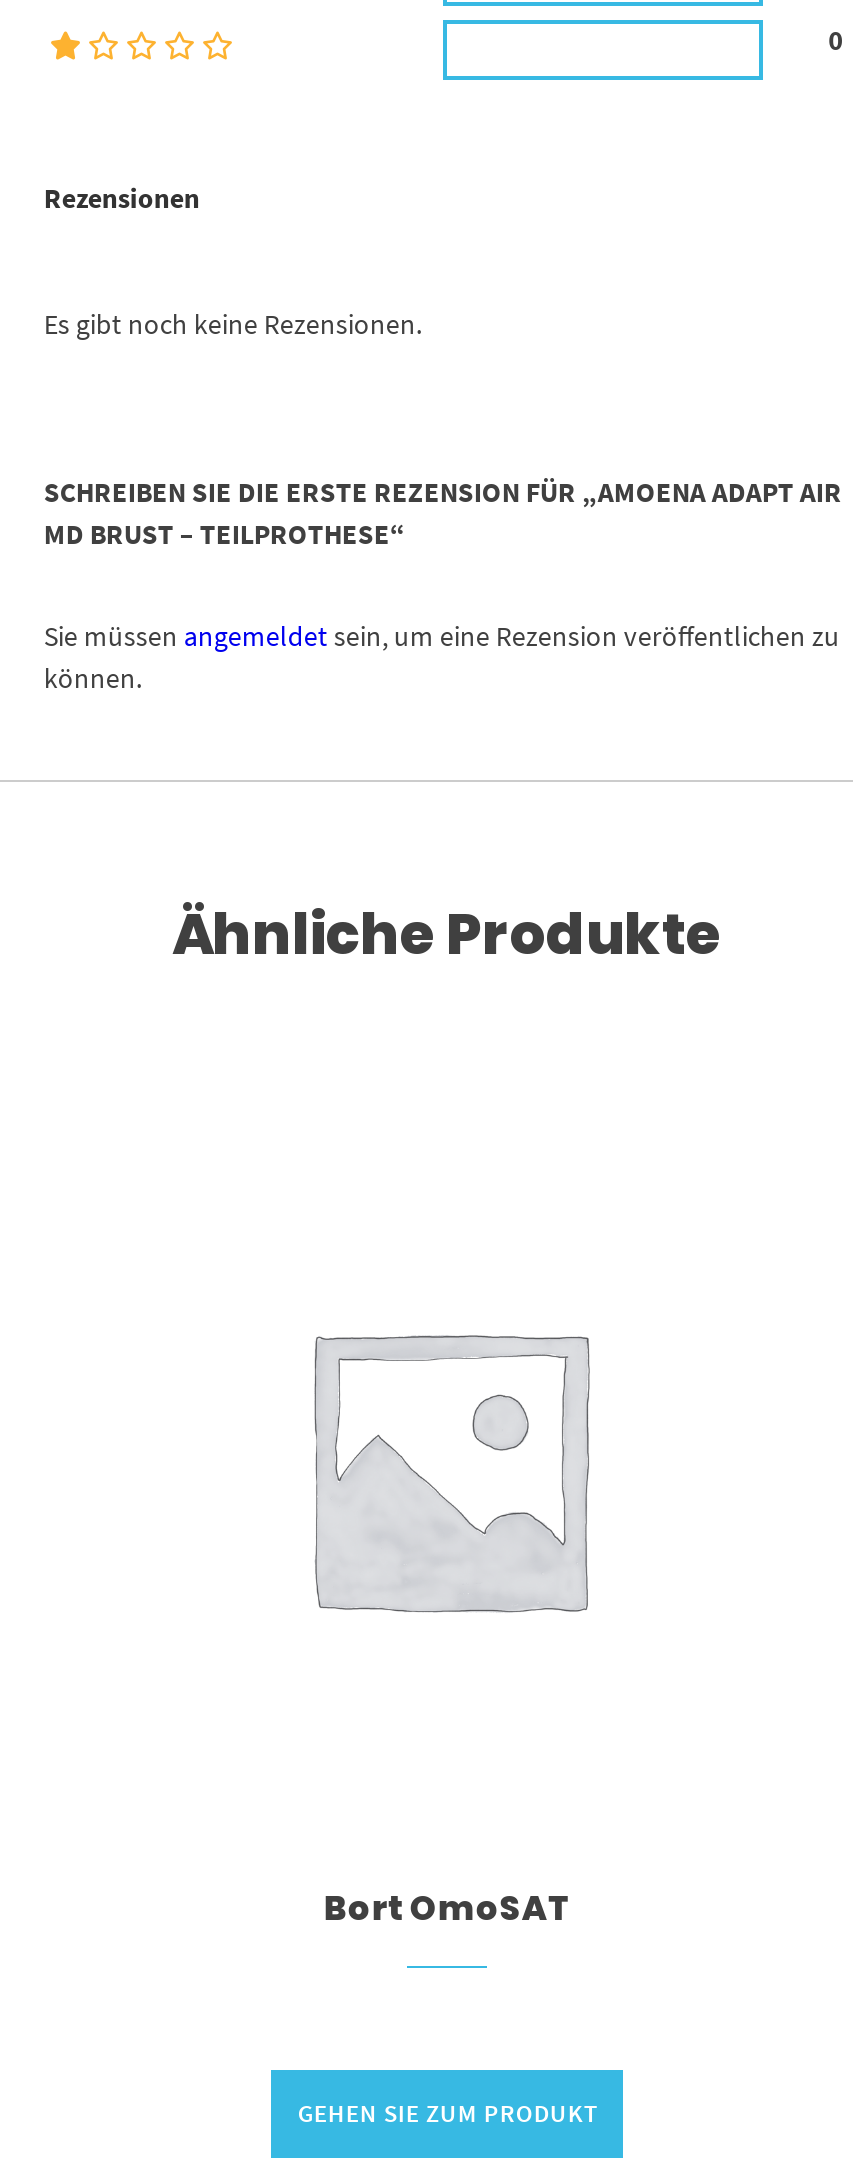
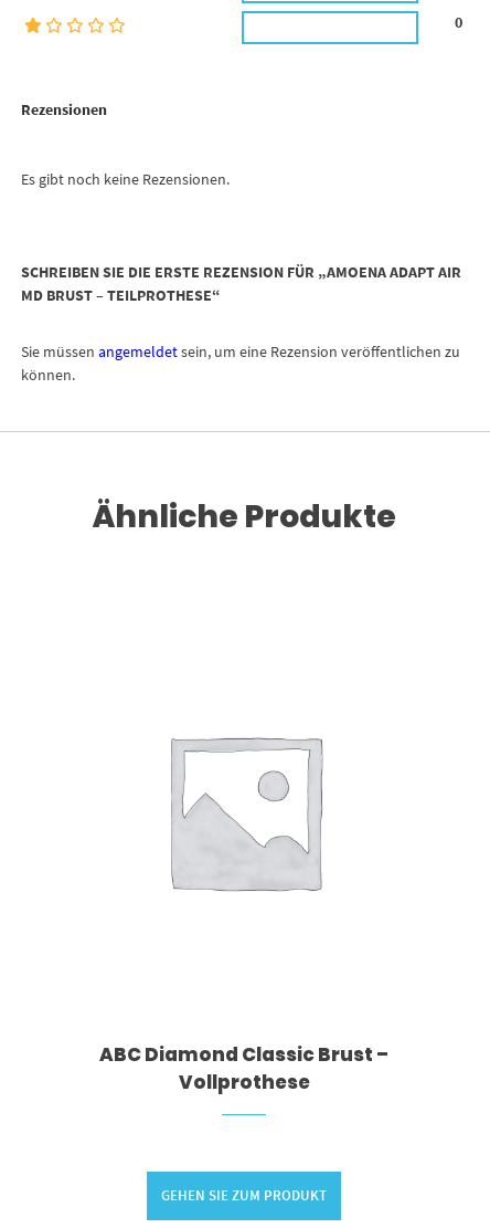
[324,1883,572,1931] Bort OmoSAT -> [100,1041,389,1095] ABC Diamond Classic Brust – | Vollprothese

